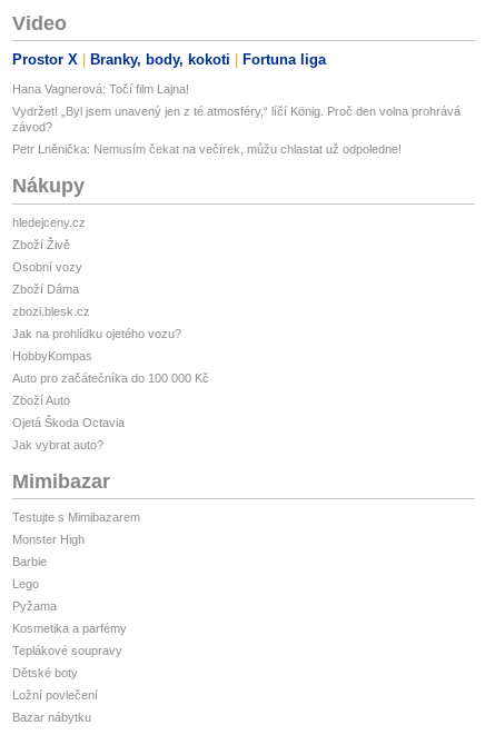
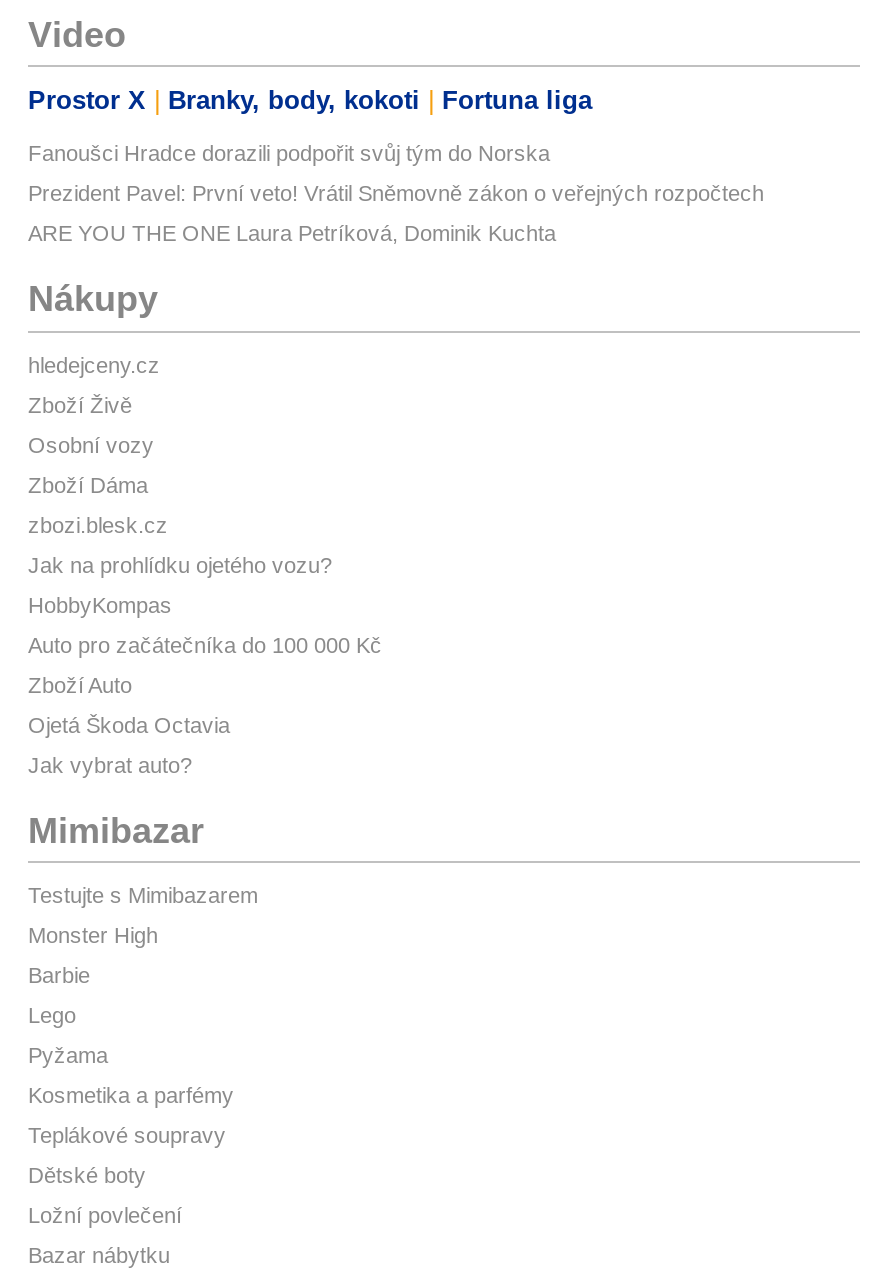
[12,82,189,96] Hana Vagnerová: Točí film Lajna! -> [28,142,550,166] Fanoušci Hradce dorazili podpořit svůj tým do Norska
[12,105,461,134] Vydržet! „Byl jsem unavený jen z té atmosféry,“ líčí König. Proč den volna prohrává | závod? -> [28,182,764,206] Prezident Pavel: První veto! Vrátil Sněmovně zákon o veřejných rozpočtech
[12,142,402,156] Petr Lněnička: Nemusím čekat na večírek, můžu chlastat už odpoledne! -> [28,222,556,246] ARE YOU THE ONE Laura Petríková, Dominik Kuchta

